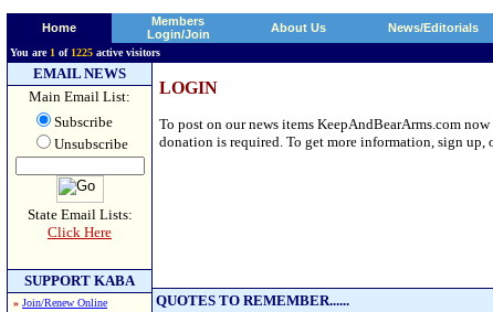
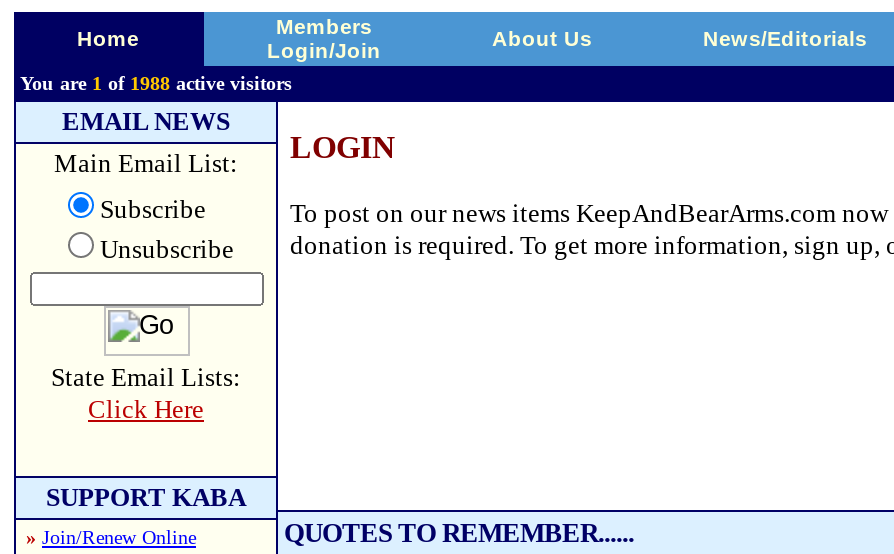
[10,46,160,58] You are 1 of 1225 active visitors -> [20,72,292,94] You are 1 of 1988 active visitors

